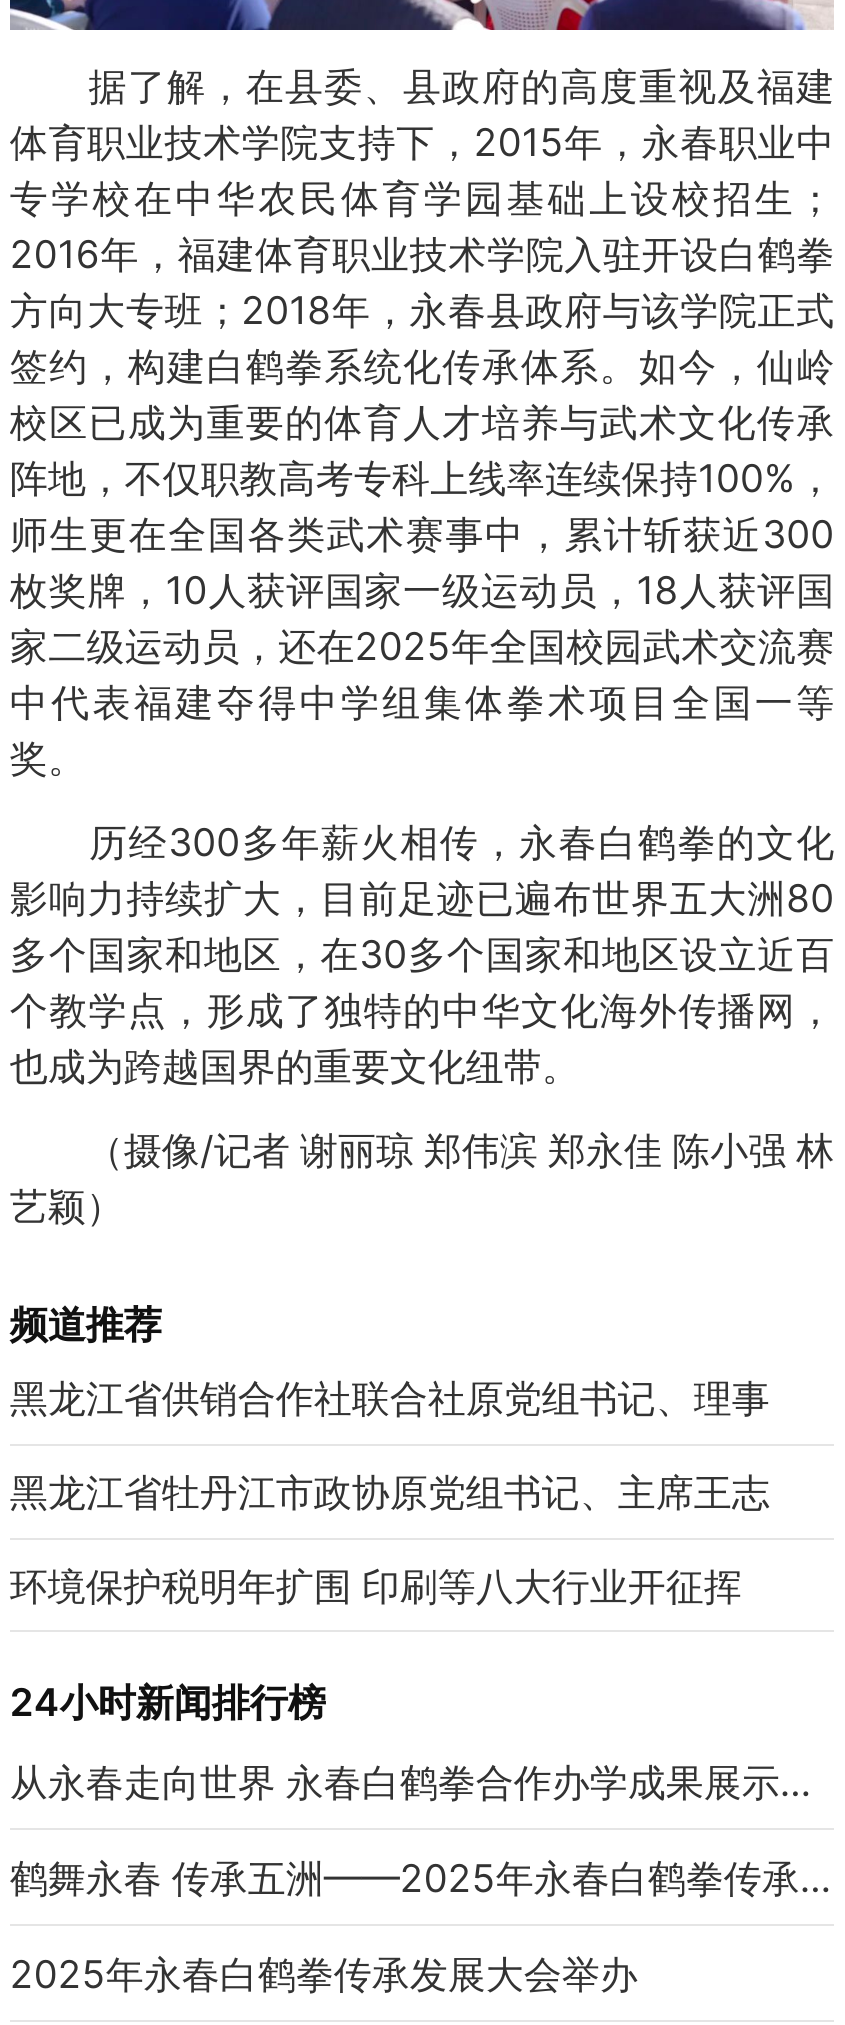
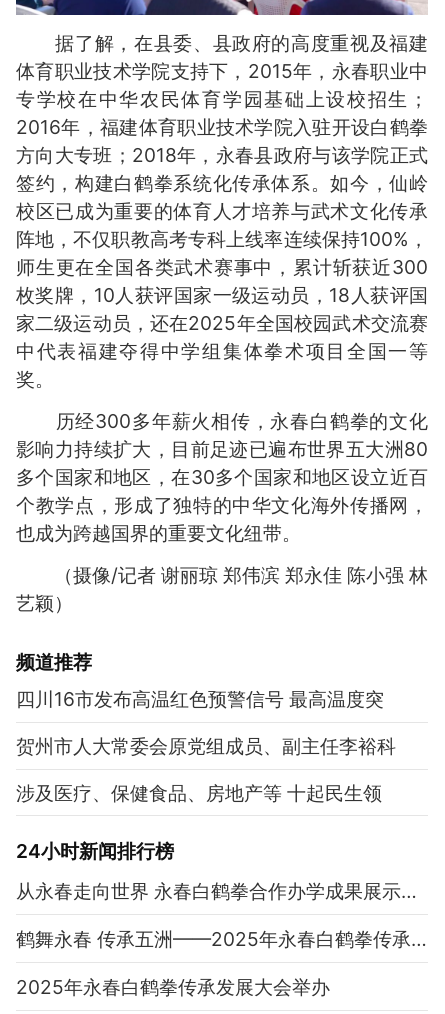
[10,1373,770,1421] 黑龙江省供销合作社联合社原党组书记、理事 -> [16,687,384,711] 四川16市发布高温红色预警信号 最高温度突
[10,1467,770,1515] 黑龙江省牡丹江市政协原党组书记、主席王志 -> [16,734,396,758] 贺州市人大常委会原党组成员、副主任李裕科
[10,1561,742,1609] 环境保护税明年扩围 印刷等八大行业开征挥 -> [16,780,382,804] 涉及医疗、保健食品、房地产等 十起民生领

